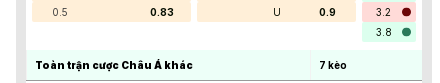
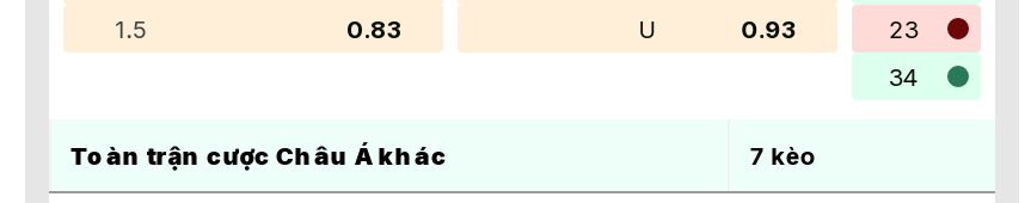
[52,5,68,17] 0.5 -> [115,13,146,42] 1.5
[319,5,336,17] 0.9 -> [741,13,799,42] 0.93
[376,5,391,17] 3.2 -> [889,13,918,42] 23
[376,25,392,37] 3.8 -> [888,61,919,90] 34

